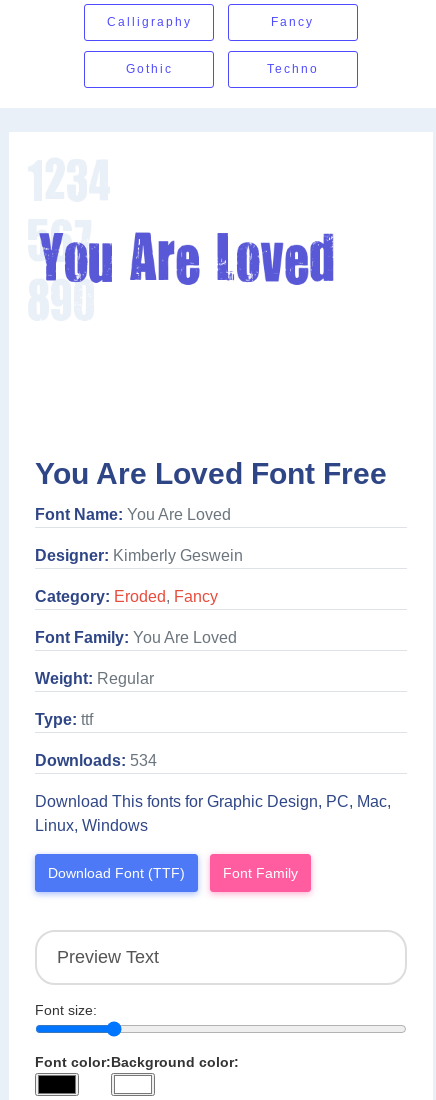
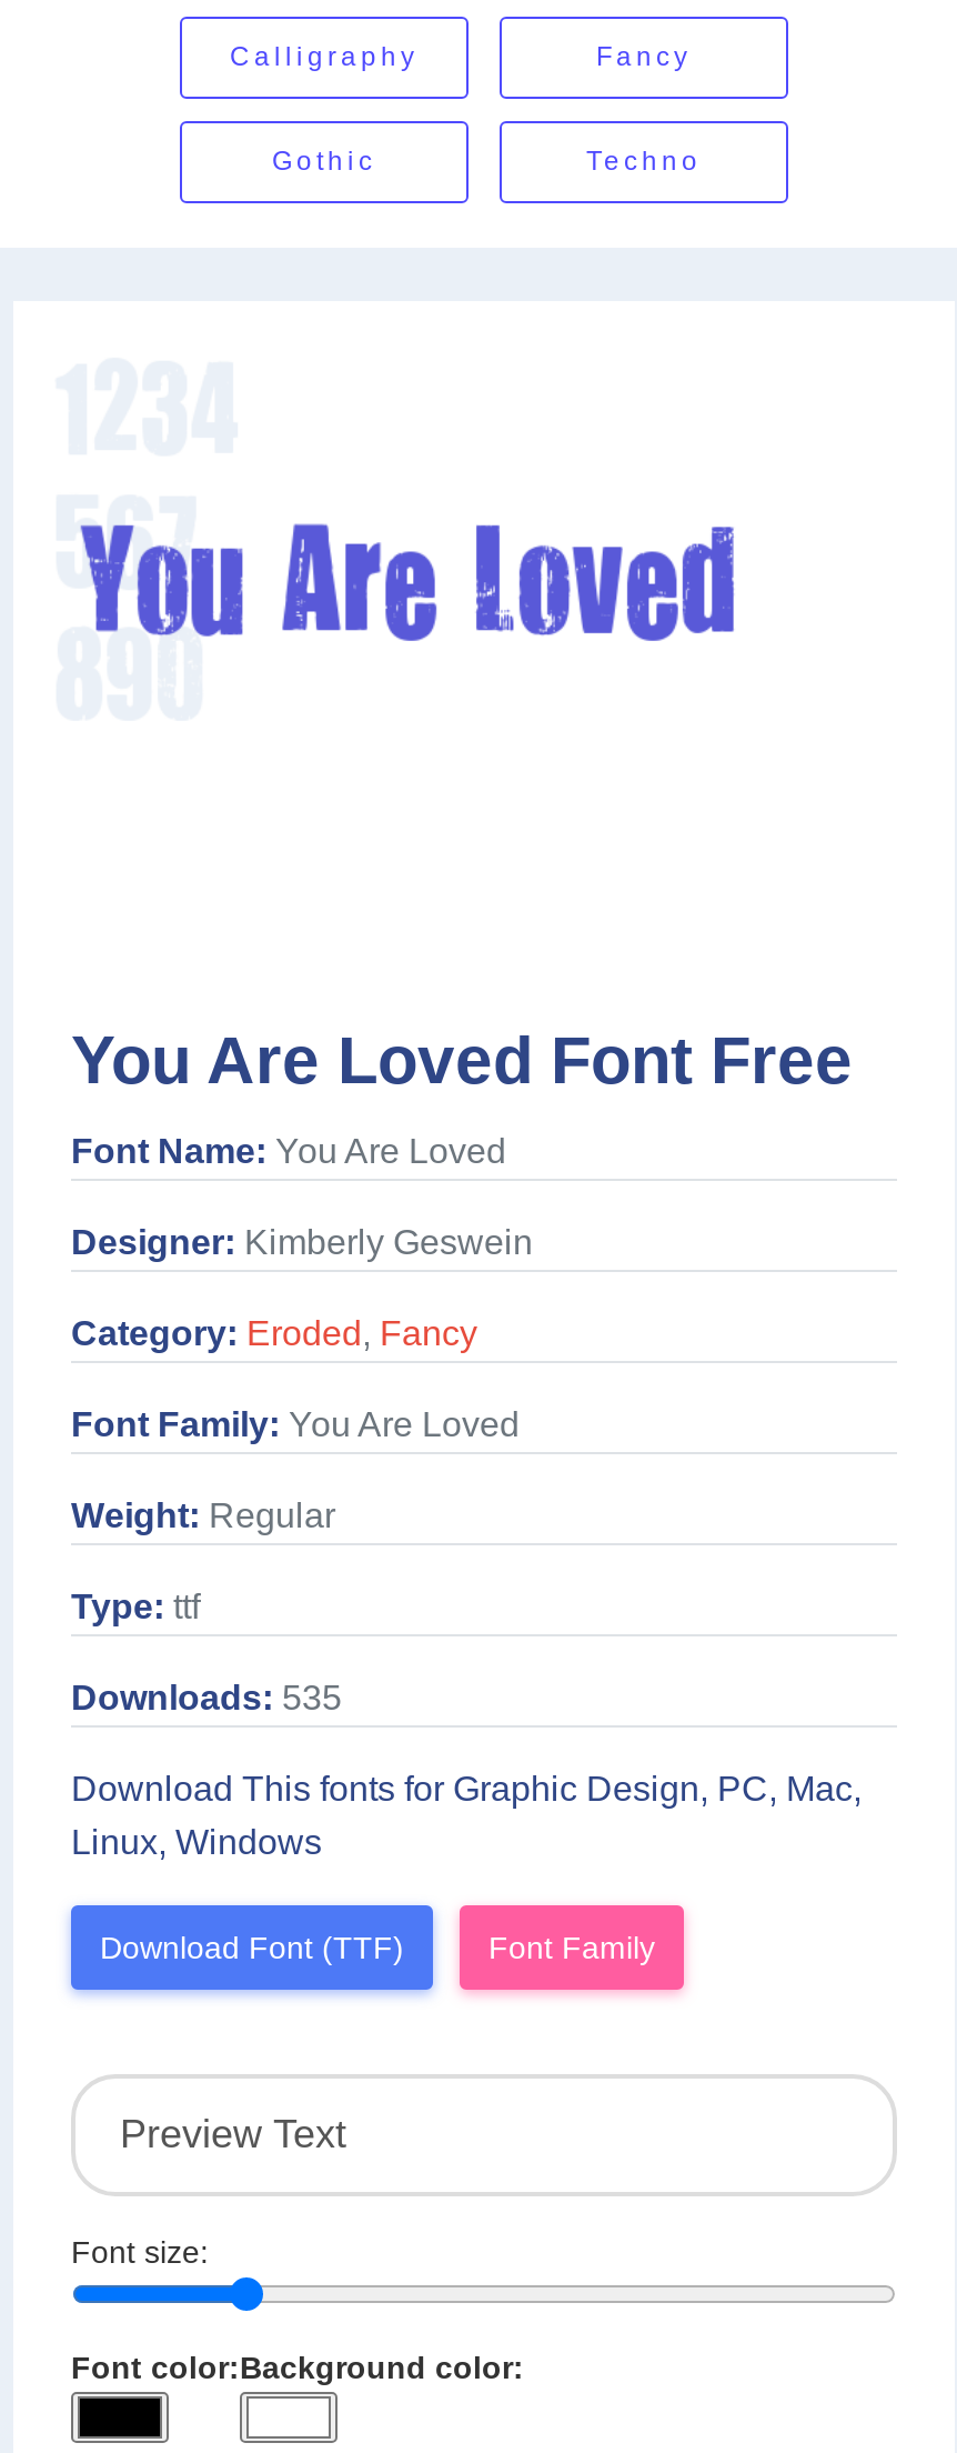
[35,752,157,769] Downloads: 534 -> [71,1679,342,1717] Downloads: 535

